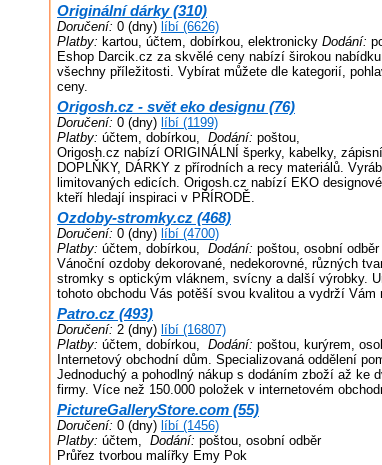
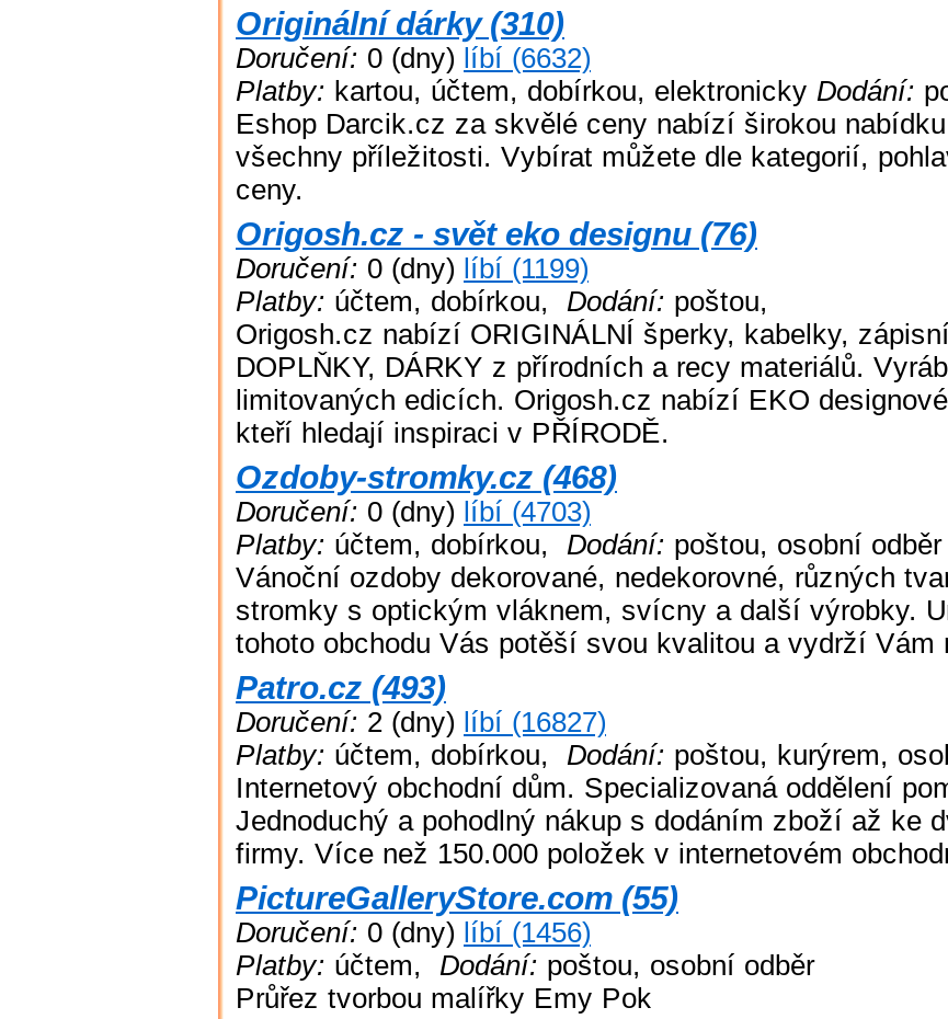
[57,19,219,34] Doručení: 0 (dny) líbí (6626) -> [236,42,591,75] Doručení: 0 (dny) líbí (6632)
[57,226,219,241] Doručení: 0 (dny) líbí (4700) -> [236,495,591,528] Doručení: 0 (dny) líbí (4703)
[57,322,226,337] Doručení: 2 (dny) líbí (16807) -> [236,706,606,739] Doručení: 2 (dny) líbí (16827)

